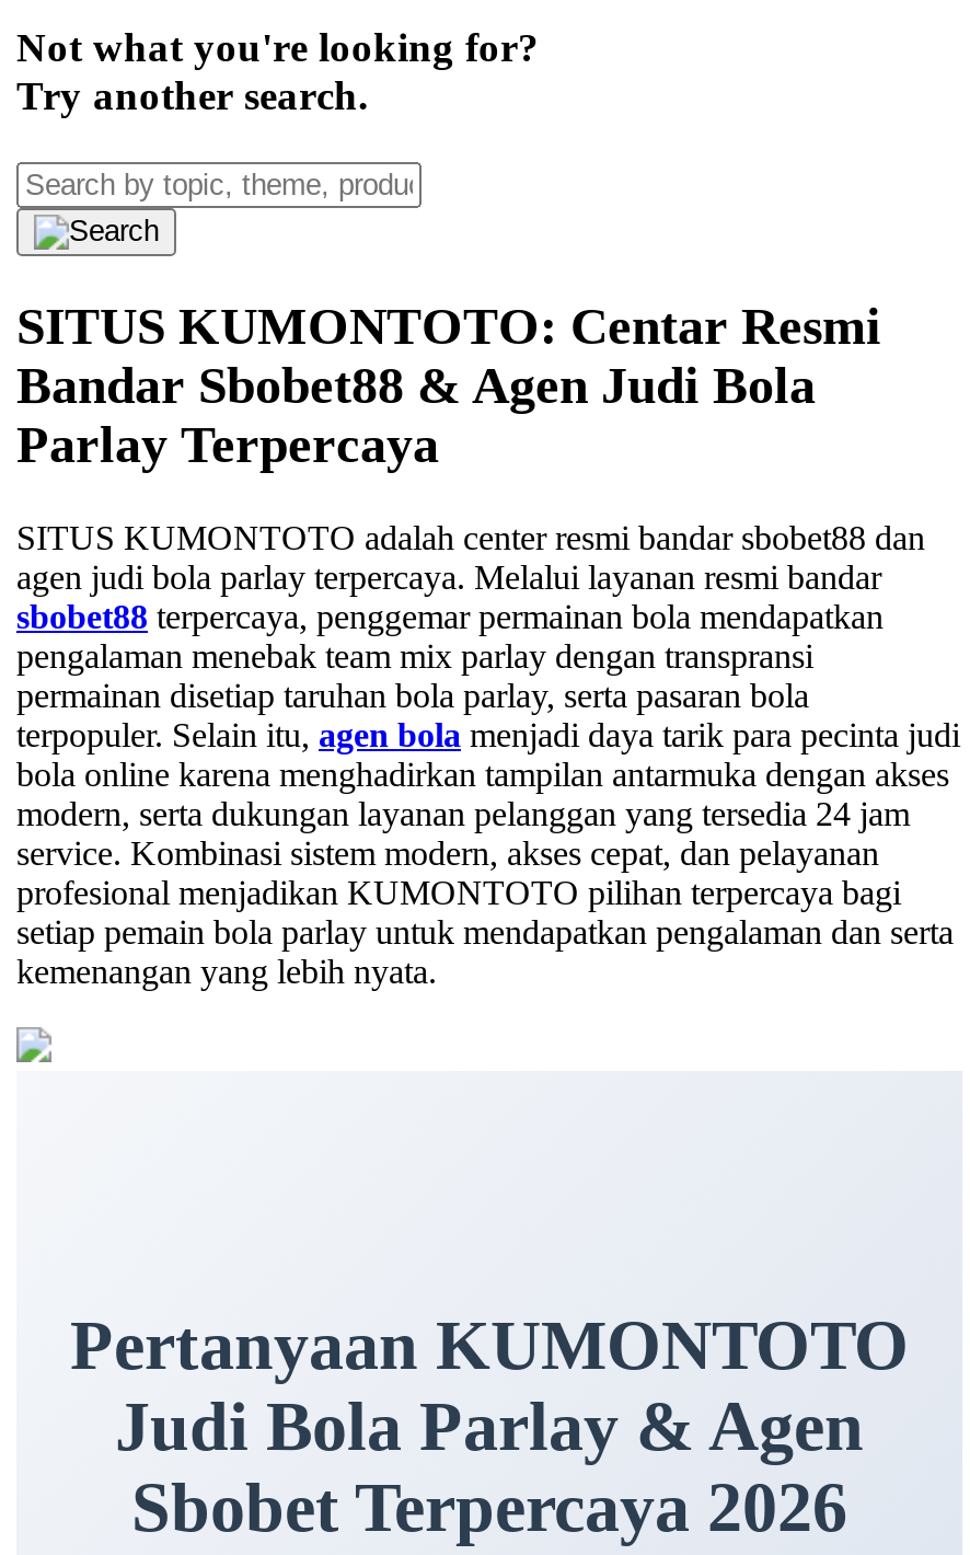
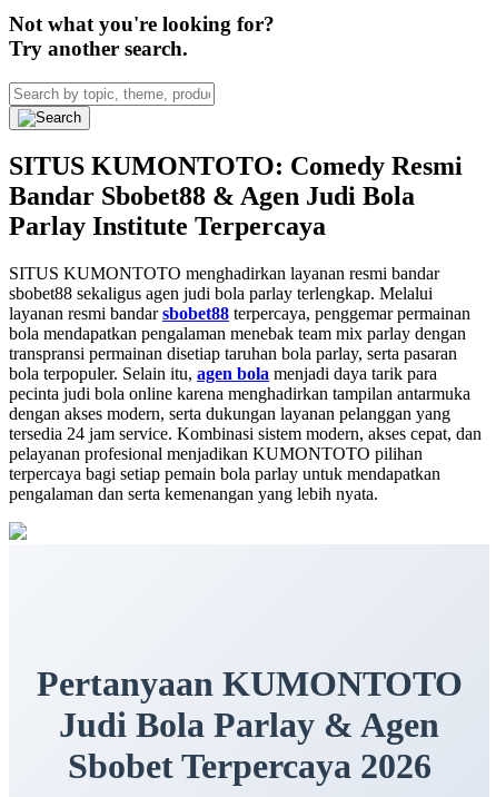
[16,299,881,356] SITUS KUMONTOTO: Centar Resmi -> [9,152,463,181] SITUS KUMONTOTO: Comedy Resmi
[16,417,439,474] Parlay Terpercaya -> [9,212,326,241] Parlay Institute Terpercaya
[16,520,960,991] SITUS KUMONTOTO adalah center resmi bandar sbobet88 dan | agen judi bola parlay terpercaya. Melalui layanan resmi bandar | sbobet88 terpercaya, penggemar permainan bola mendapatkan | pengalaman menebak team mix parlay dengan transpransi | permainan disetiap taruhan bola parlay, serta pasaran bola | terpopuler. Selain itu, agen bolamenjadi daya tarik para pecinta judi | bola online karena menghadirkan tampilan antarmuka dengan akses | modern, serta dukungan layanan pelanggan yang tersedia 24 jam | service. Kombinasi sistem modern, akses cepat, dan pelayanan | profesional menjadikan KUMONTOTO pilihan terpercaya bagi | setiap pemain bola parlay untuk mendapatkan pengalaman dan serta | kemenangan yang lebih nyata. -> [9,264,482,503] SITUS KUMONTOTO menghadirkan layanan resmi bandar | sbobet88 sekaligus agen judi bola parlay terlengkap. Melalui | layanan resmi bandar sbobet88 terpercaya, penggemar permainan | bola mendapatkan pengalaman menebak team mix parlay dengan | transpransi permainan disetiap taruhan bola parlay, serta pasaran | bola terpopuler. Selain itu, agen bola menjadi daya tarik para | pecinta judi bola online karena menghadirkan tampilan antarmuka | dengan akses modern, serta dukungan layanan pelanggan yang | tersedia 24 jam service. Kombinasi sistem modern, akses cepat, dan | pelayanan profesional menjadikan KUMONTOTO pilihan | terpercaya bagi setiap pemain bola parlay untuk mendapatkan | pengalaman dan serta kemenangan yang lebih nyata.

